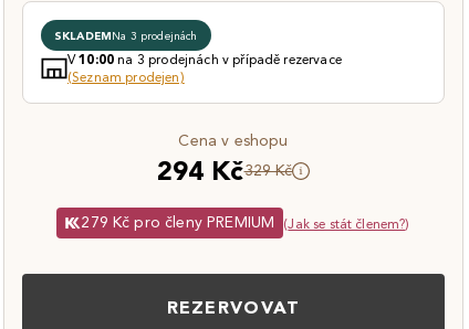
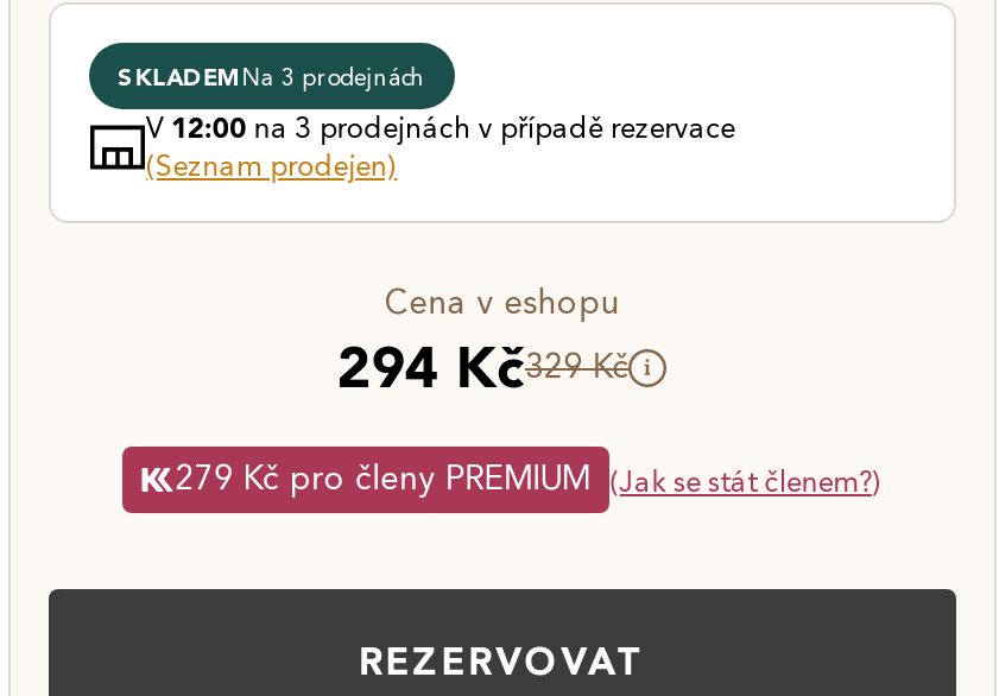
[67,51,342,67] V10:00na 3 prodejnách v případě rezervace -> [146,109,735,145] V12:00na 3 prodejnách v případě rezervace

